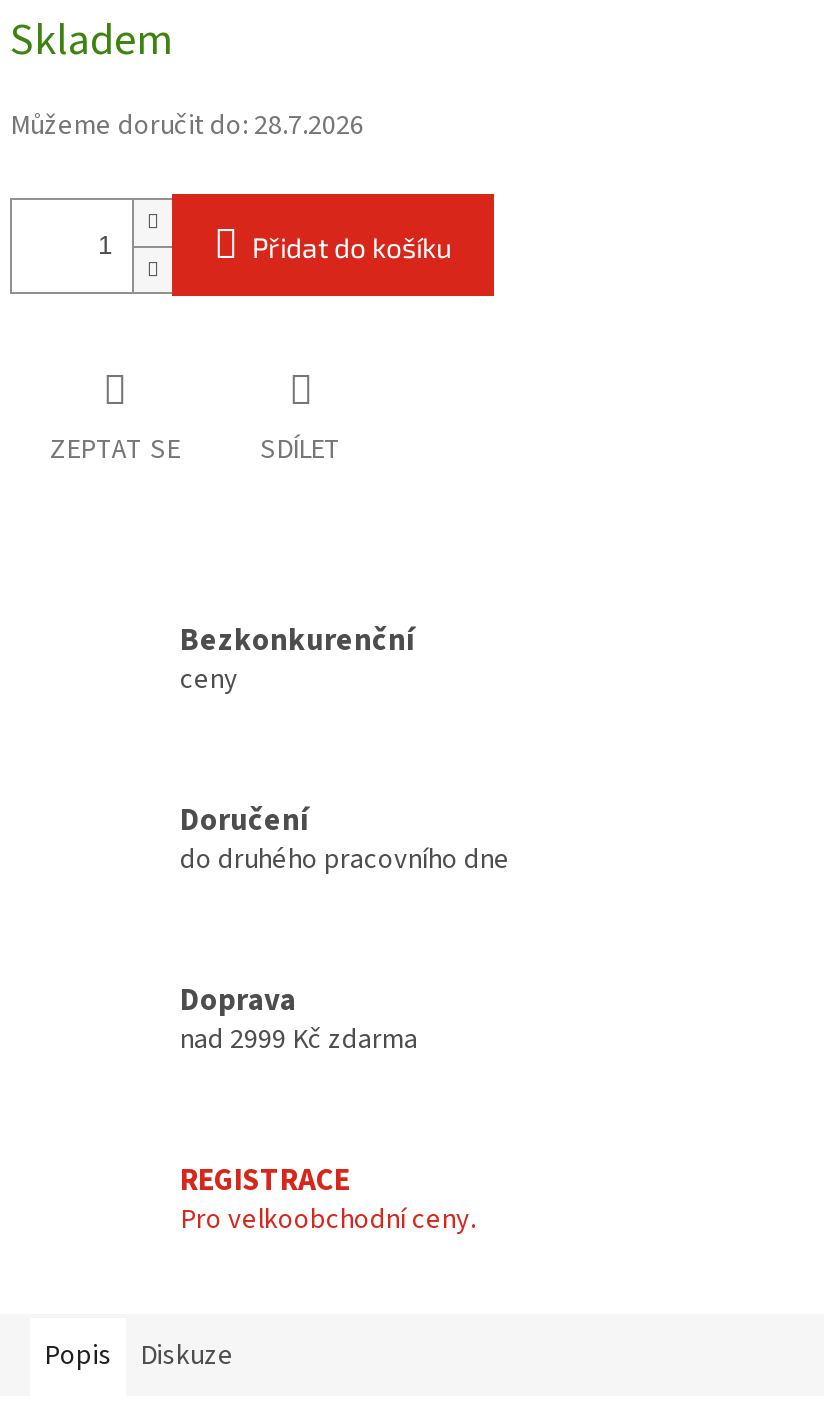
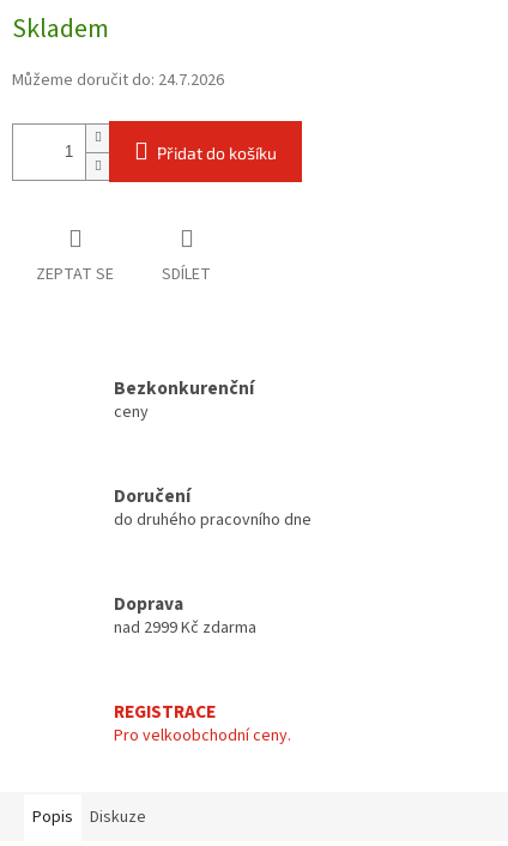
[10,107,364,147] Můžeme doručit do: 28.7.2026 -> [12,69,224,93] Můžeme doručit do: 24.7.2026

